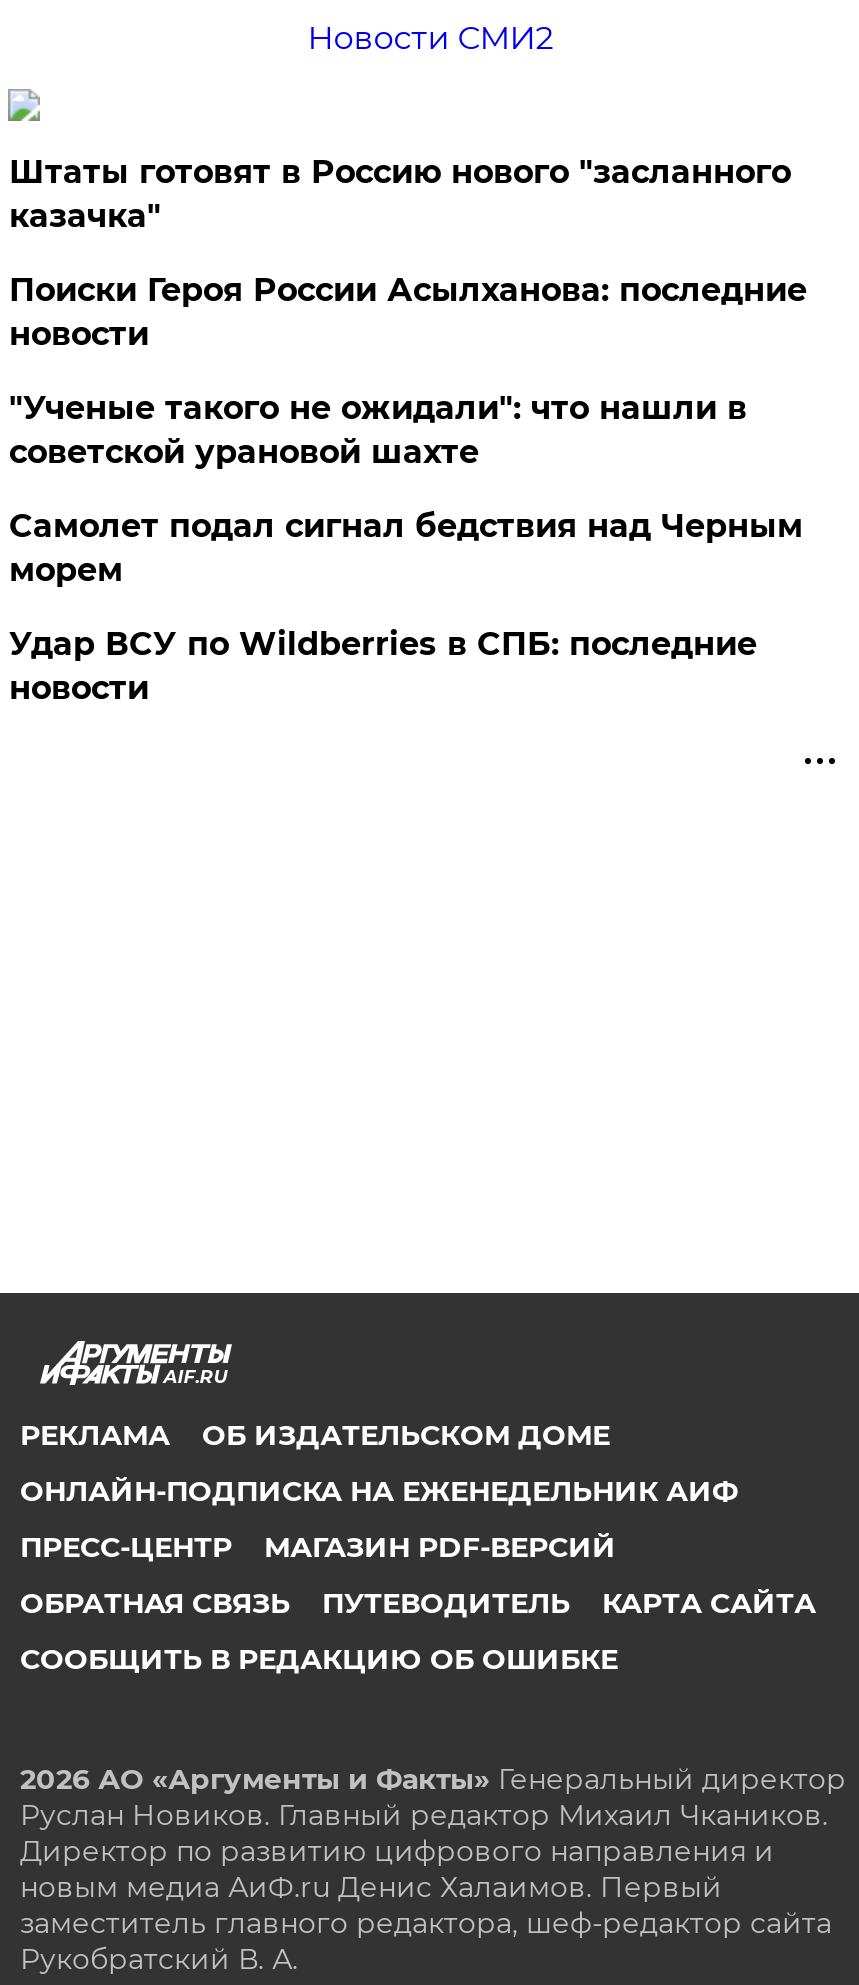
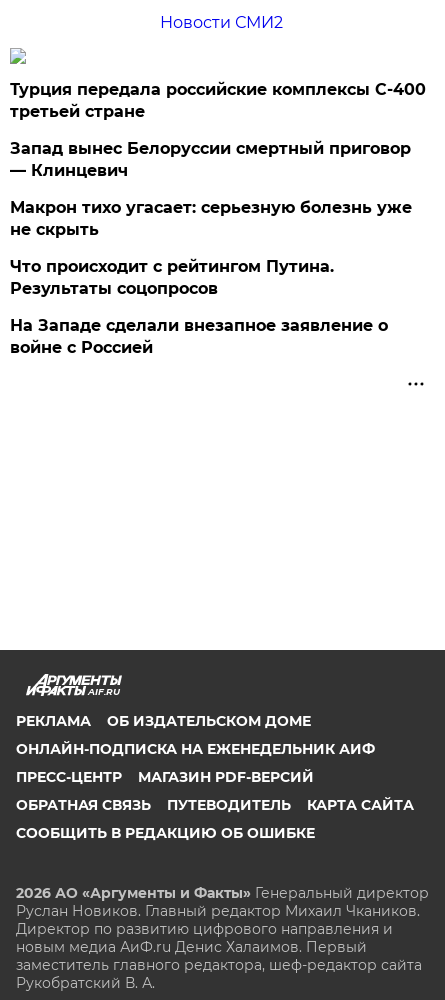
[9,153,791,235] Штаты готовят в Россию нового "засланного | казачка" -> [10,80,426,121] Турция передала российские комплексы С-400 | третьей стране
[9,271,807,353] Поиски Героя России Асылханова: последние | новости -> [10,139,411,180] Запад вынес Белоруссии смертный приговор | — Клинцевич
[9,389,747,471] "Ученые такого не ожидали": что нашли в | советской урановой шахте -> [10,198,412,239] Макрон тихо угасает: серьезную болезнь уже | не скрыть
[9,507,803,589] Самолет подал сигнал бедствия над Черным | морем -> [10,257,334,298] Что происходит с рейтингом Путина. | Результаты соцопросов
[9,625,757,707] Удар ВСУ по Wildberries в СПБ: последние | новости -> [10,316,388,357] На Западе сделали внезапное заявление о | войне с Россией

